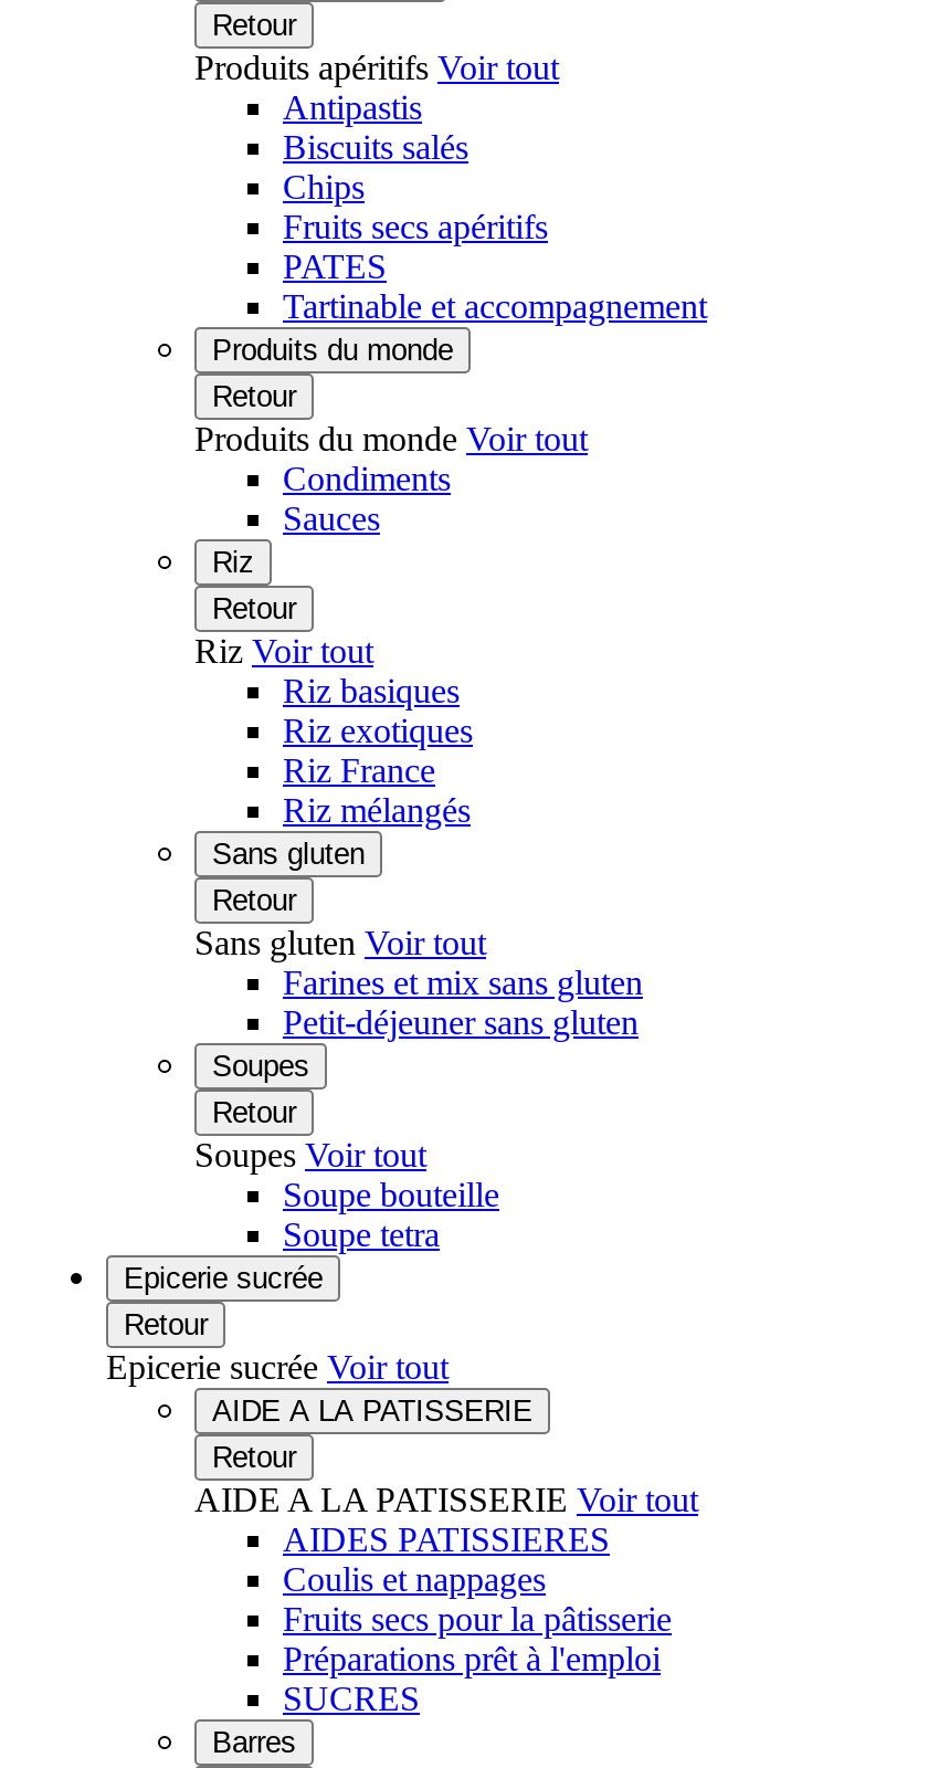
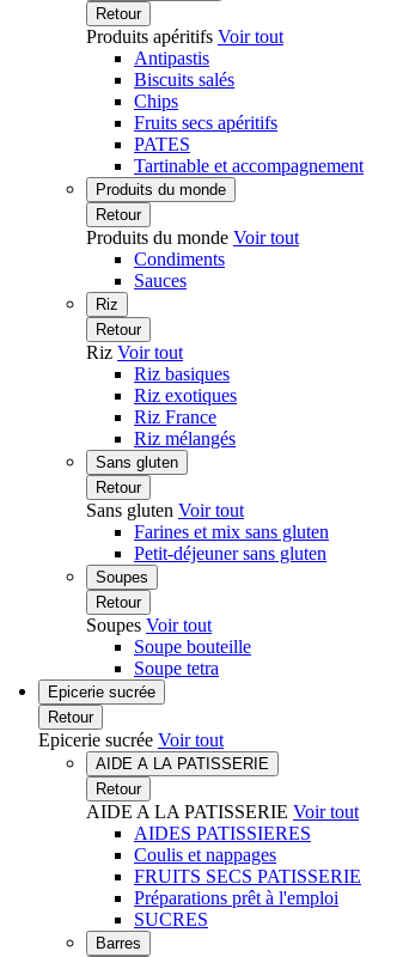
[283,1600,672,1638] Fruits secs pour la pâtisserie -> [134,866,361,886] FRUITS SECS PATISSERIE

